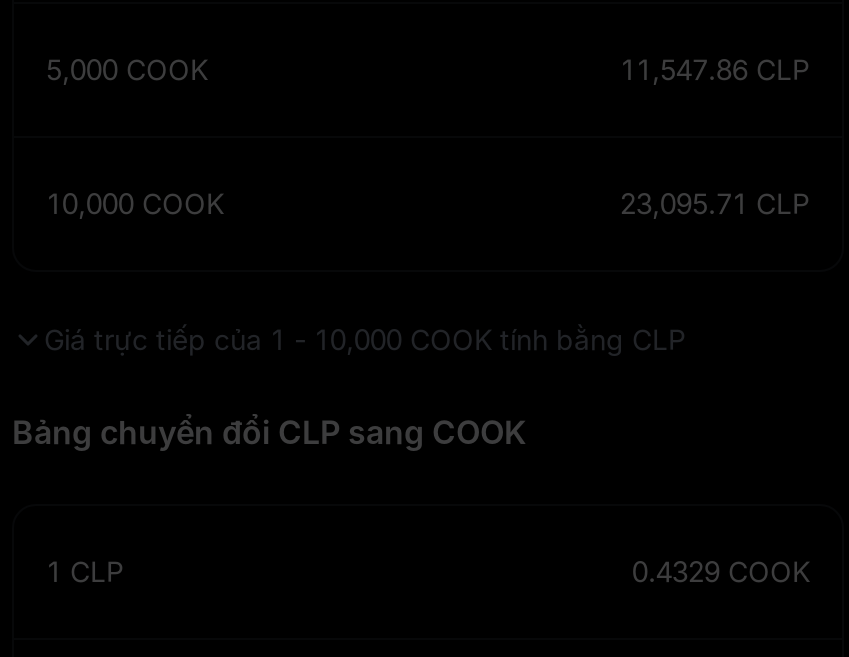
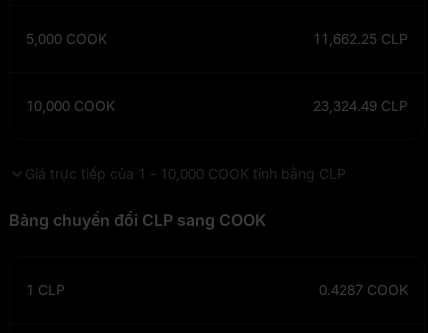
[620,52,810,86] 11,547.86 CLP -> [313,30,408,47] 11,662.25 CLP
[620,186,810,220] 23,095.71 CLP -> [313,97,408,114] 23,324.49 CLP
[632,554,810,588] 0.4329 COOK -> [319,281,408,298] 0.4287 COOK

